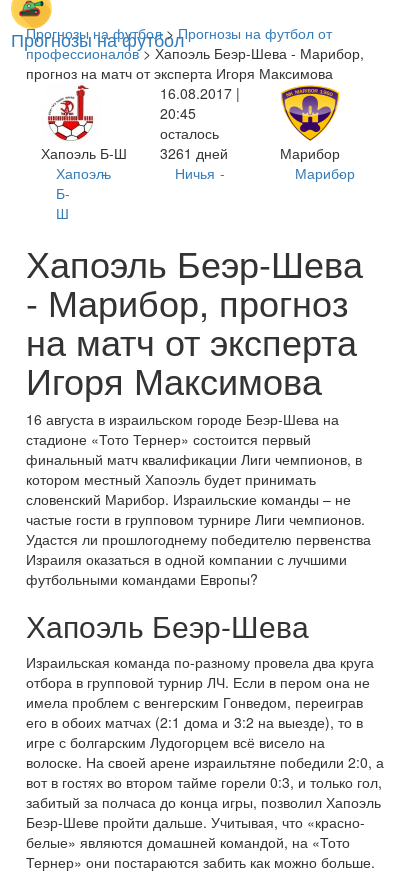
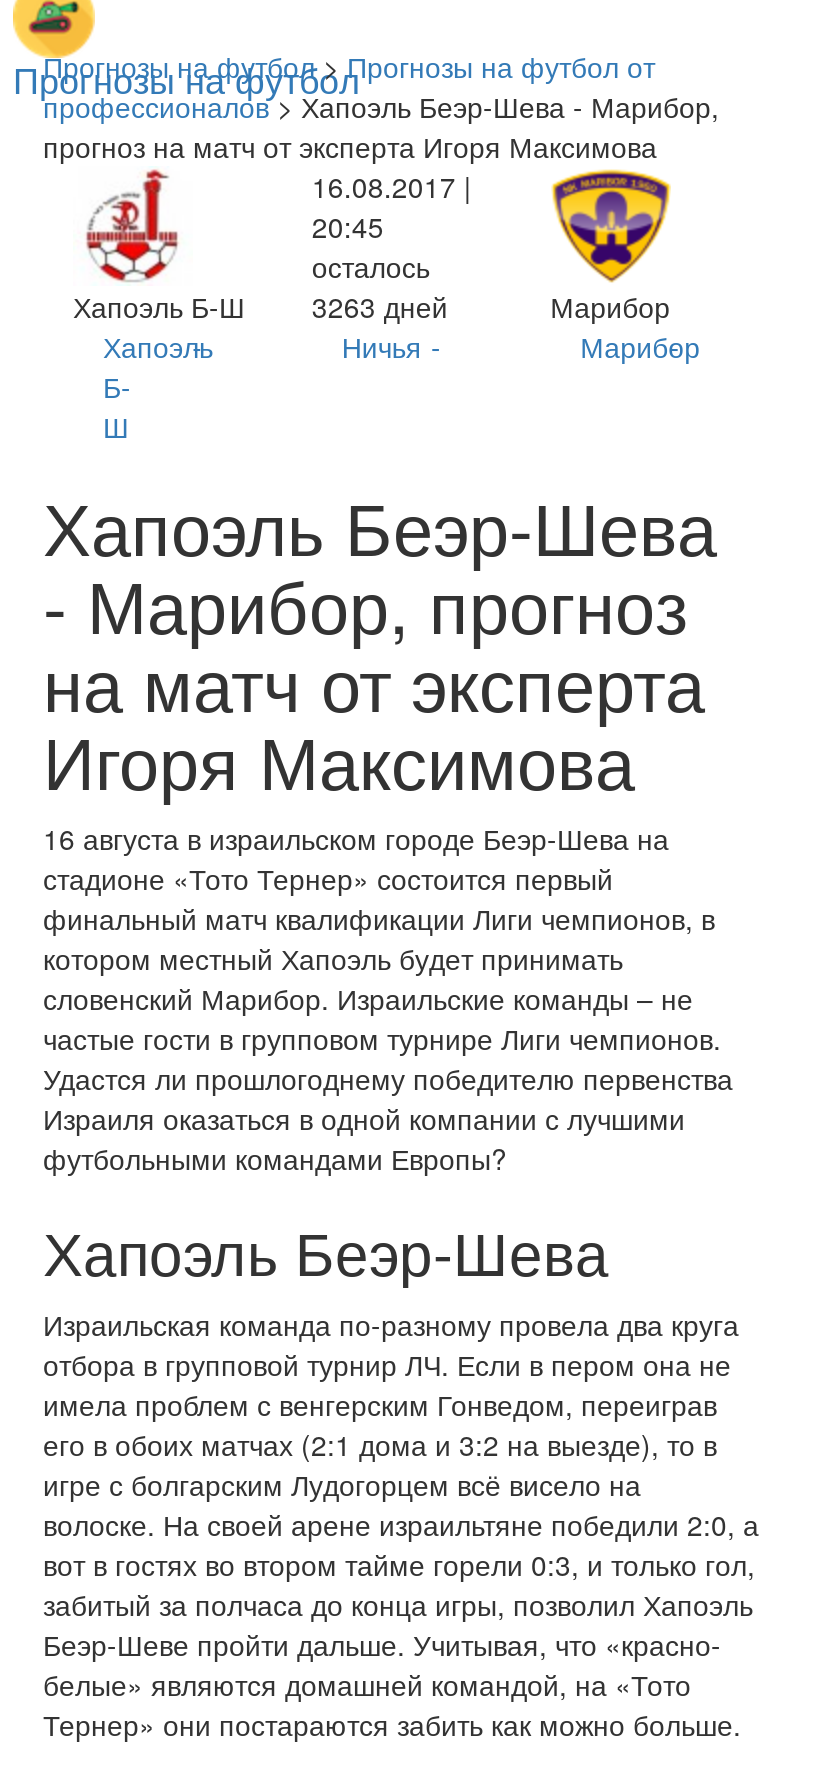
[41,143,228,163] Хапоэль Б-Ш 3261 дней -> [73,286,448,326] Хапоэль Б-Ш 3263 дней

